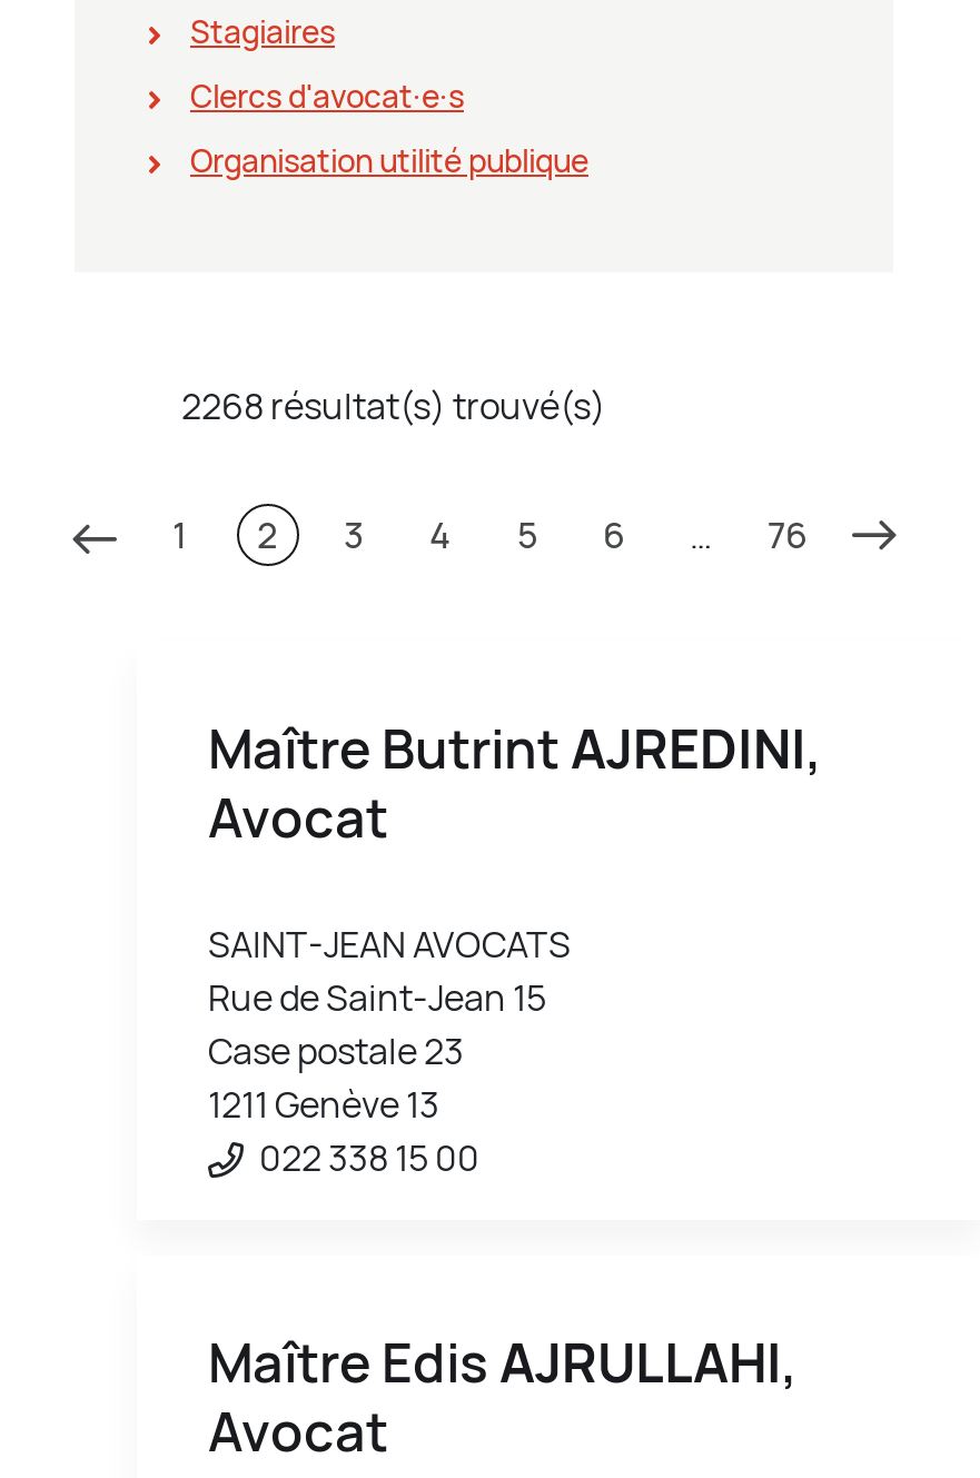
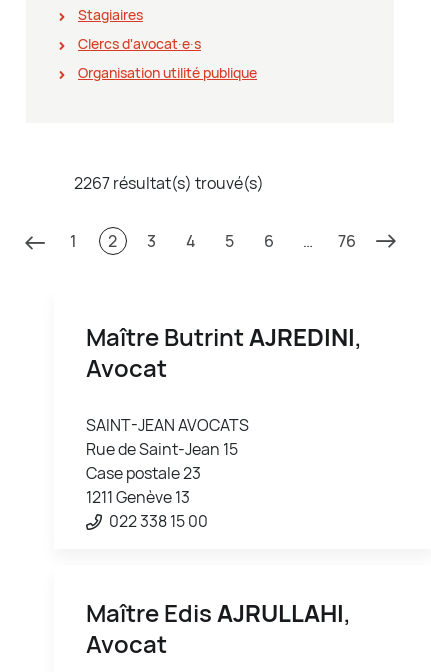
[181,381,606,430] 2268 résultat(s) trouvé(s) -> [74,172,264,194] 2267 résultat(s) trouvé(s)

